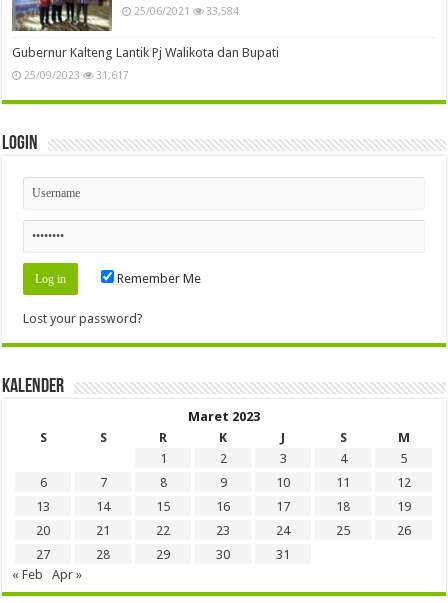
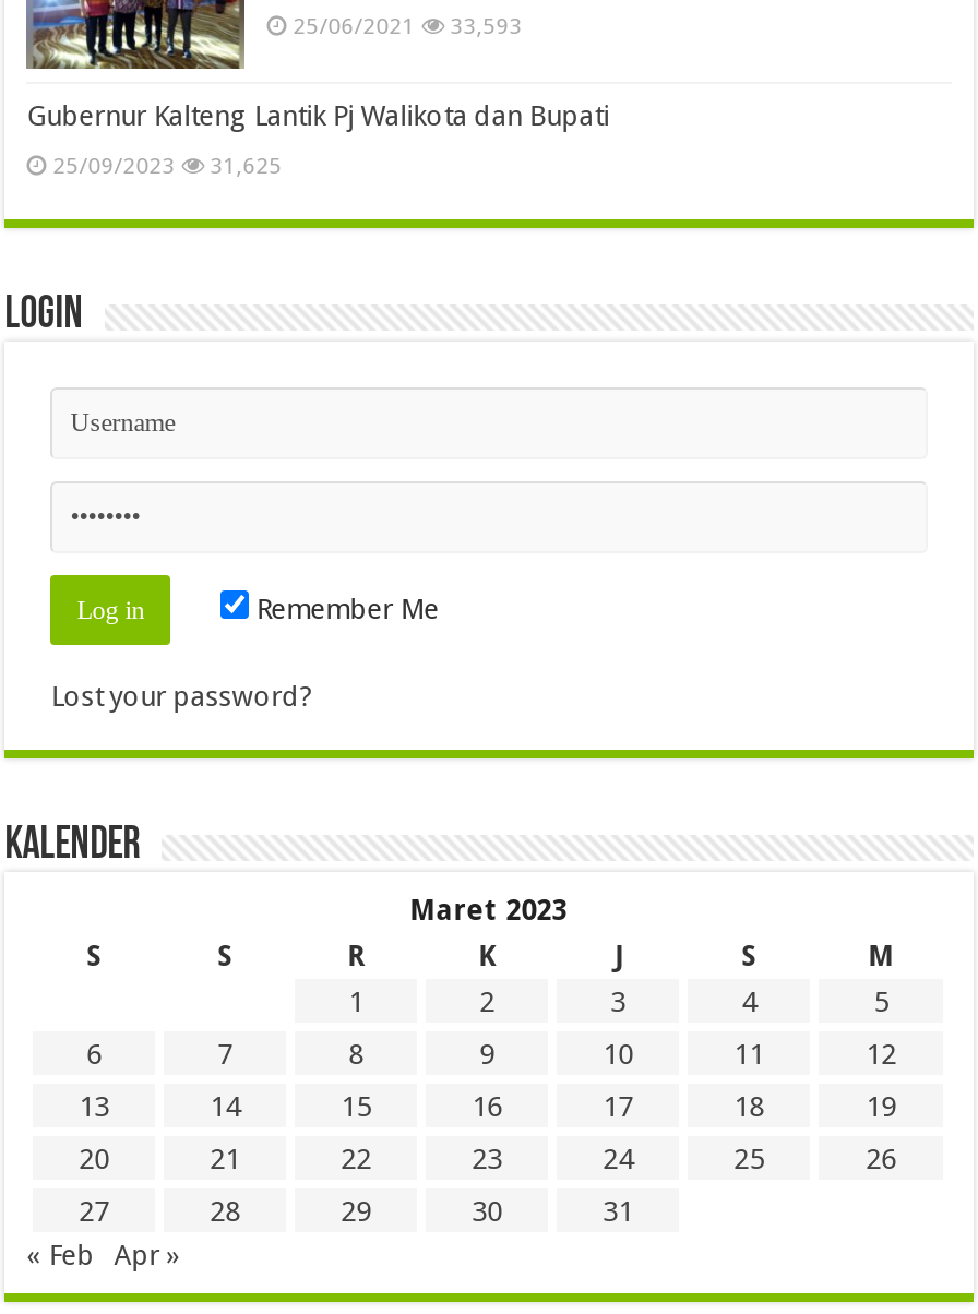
[134,5,239,17] 25/06/2021 33,584 -> [293,12,522,38] 25/06/2021 33,593
[24,69,129,81] 25/09/2023 31,617 -> [53,151,282,177] 25/09/2023 31,625

